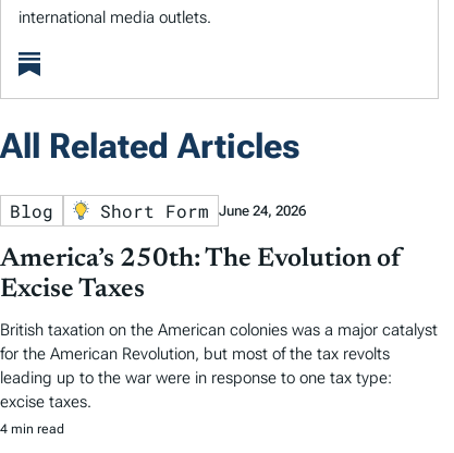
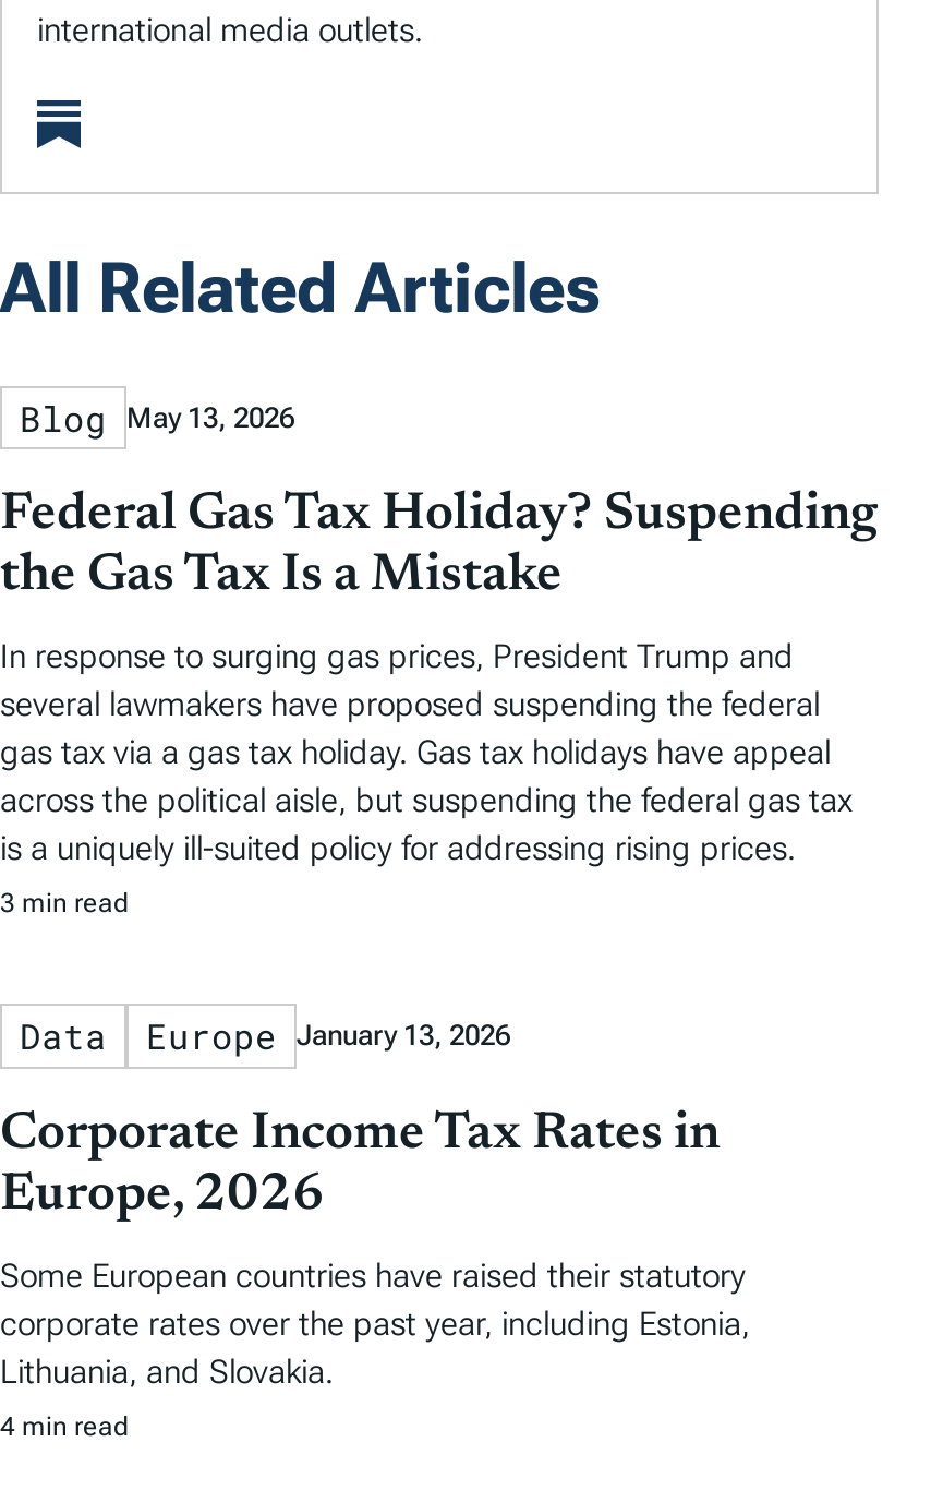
[0,199,438,412] Blog | Short Form June 24, 2026 | America’s 250th: The Evolution of | Excise Taxes | British taxation on the American colonies was a major catalyst | for the American Revolution, but most of the tax revolts | leading up to the war were in response to one tax type: | excise taxes. -> [0,395,876,1391] Blog May 13, 2026 | Federal Gas Tax Holiday? Suspending | the Gas Tax Is a Mistake | In response to surging gas prices, President Trump and | several lawmakers have proposed suspending the federal | gas tax via a gas tax holiday. Gas tax holidays have appeal | across the political aisle, but suspending the federal gas tax | is a uniquely ill-suited policy for addressing rising prices. | 3 min read | Data | Europe January 13, 2026 | Corporate Income Tax Rates in | Europe, 2026 | Some European countries have raised their statutory | corporate rates over the past year, including Estonia, | Lithuania, and Slovakia.

